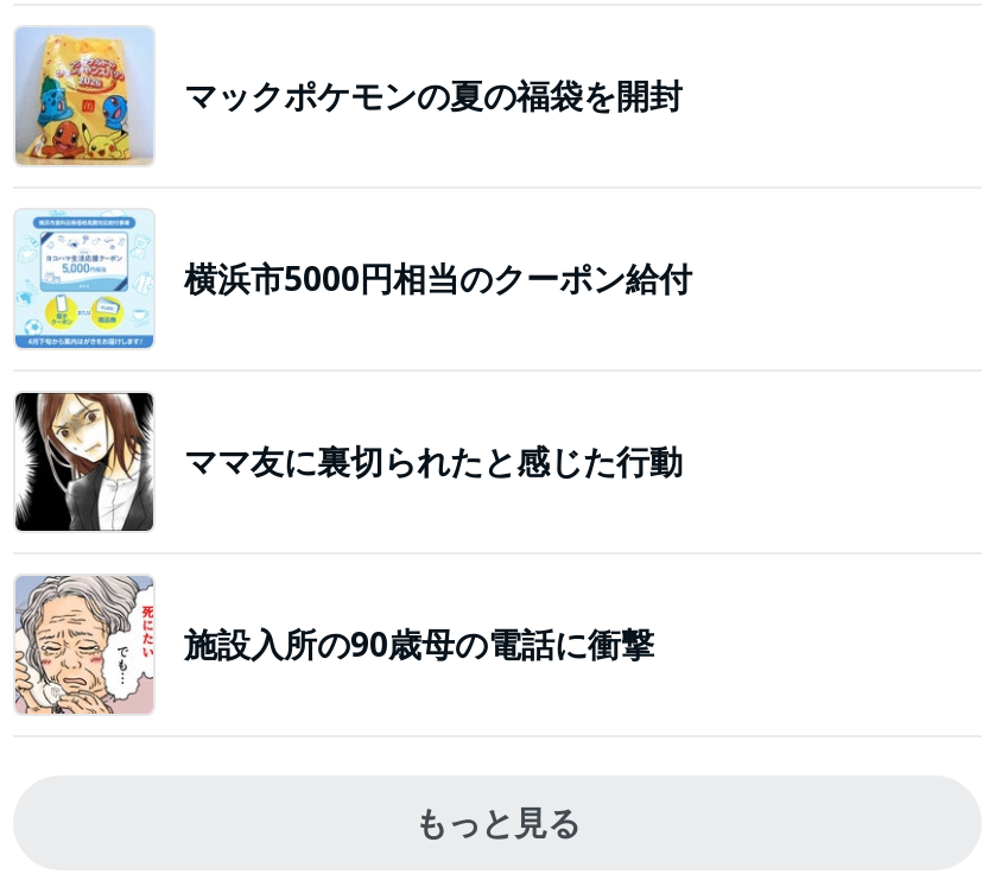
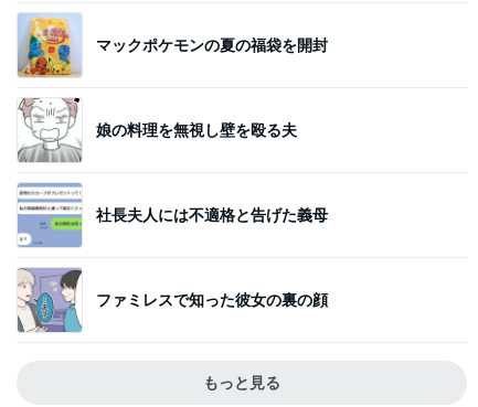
[15,210,692,350] [image] | 横浜市5000円相当のクーポン給付 -> [17,97,297,163] [image] | 娘の料理を無視し壁を殴る夫
[13,391,683,533] [image] | ママ友に裏切られたと感じた行動 -> [17,182,328,248] [image] | 社長夫人には不適格と告げた義母
[15,576,654,716] [image] | 施設入所の90歳母の電話に衝撃 -> [17,267,328,333] [image] | ファミレスで知った彼女の裏の顔

